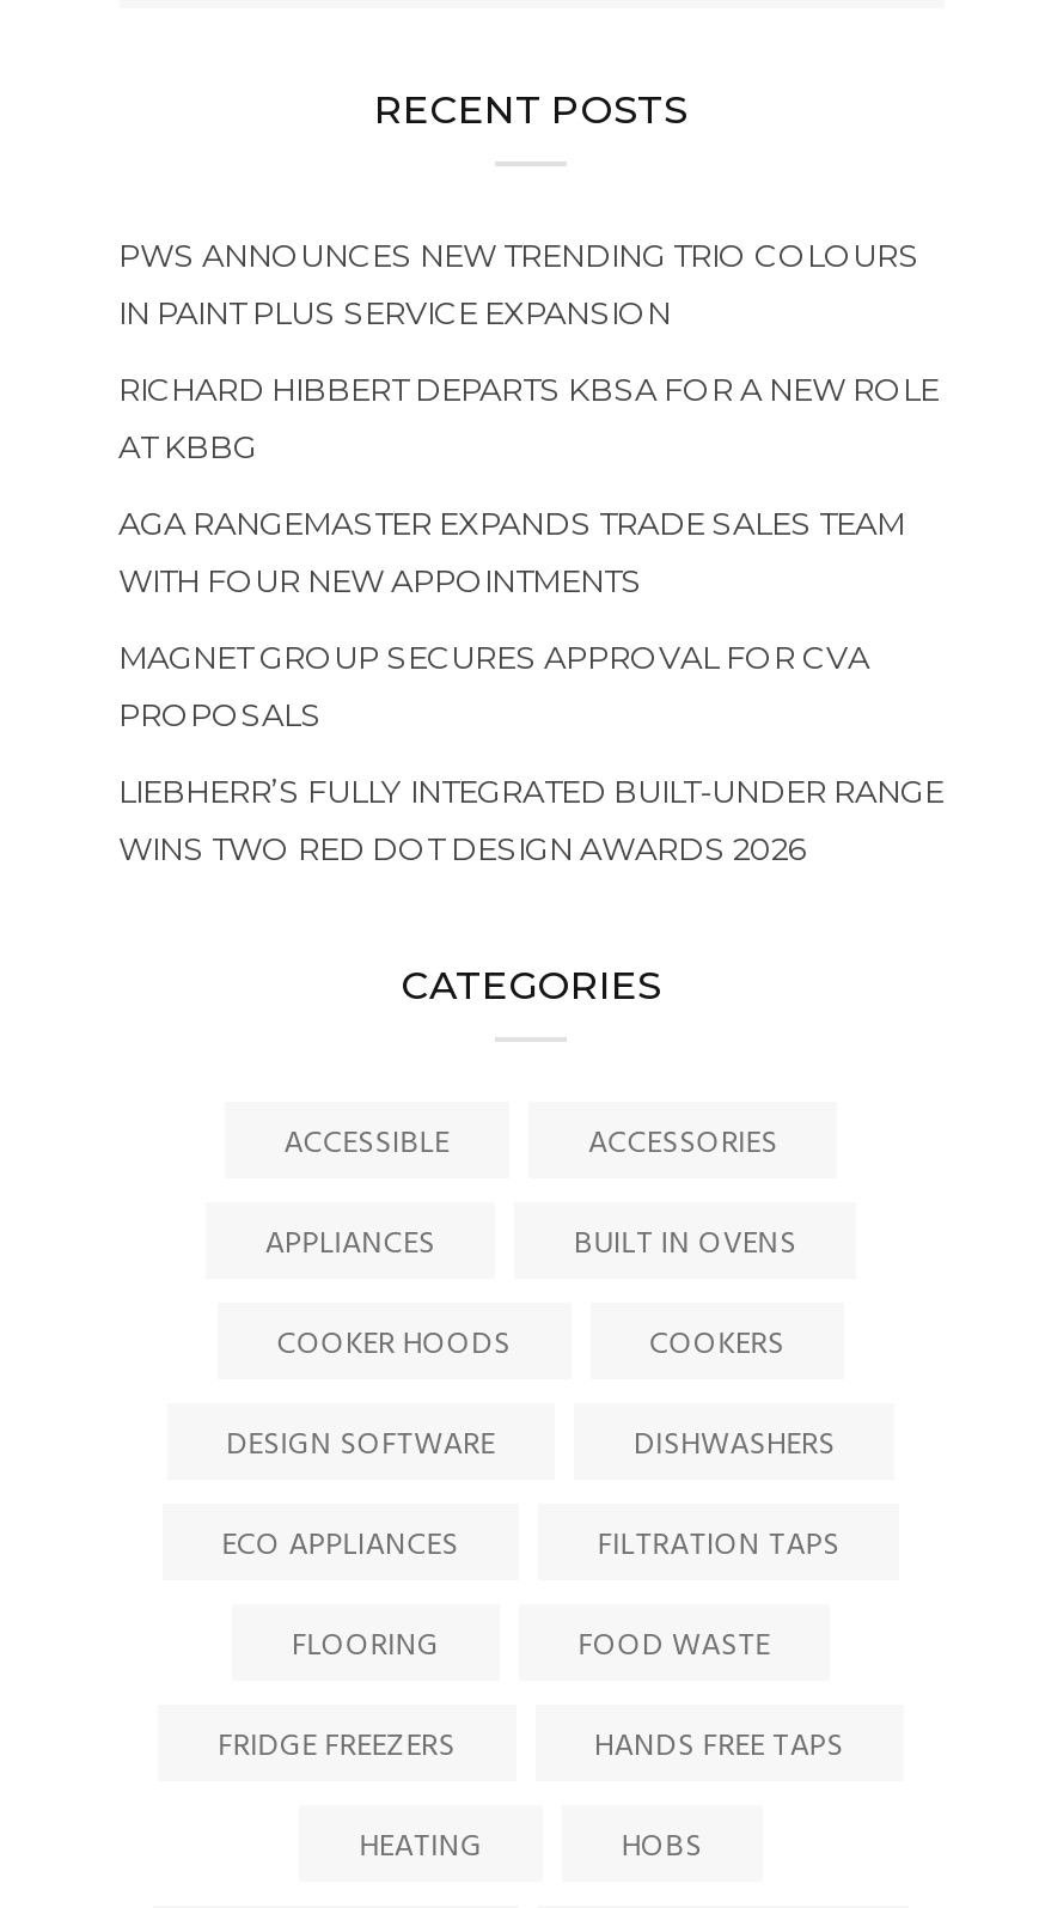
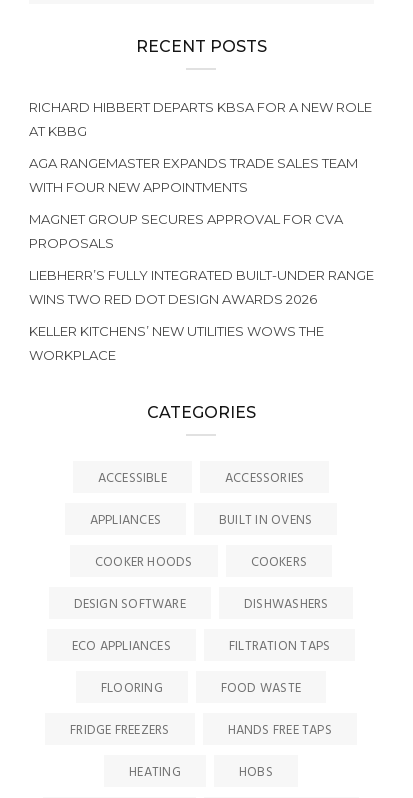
[118,236,919,331] PWS ANNOUNCES NEW TRENDING TRIO COLOURS | IN PAINT PLUS SERVICE EXPANSION -> none
moved [118,370,943,867] -> [28,99,373,307]: RICHARD HIBBERT DEPARTS KBSA FOR A NEW ROLE | AT KBBG | AGA RANGEMASTER EXPANDS TRADE SALES TEAM | WITH FOUR NEW APPOINTMENTS | MAGNET GROUP SECURES APPROVAL FOR CVA | PROPOSALS | LIEBHERR’S FULLY INTEGRATED BUILT-UNDER RANGE | WINS TWO RED DOT DESIGN AWARDS 2026
none -> [28,323,323,363] KELLER KITCHENS’ NEW UTILITIES WOWS THE | WORKPLACE

